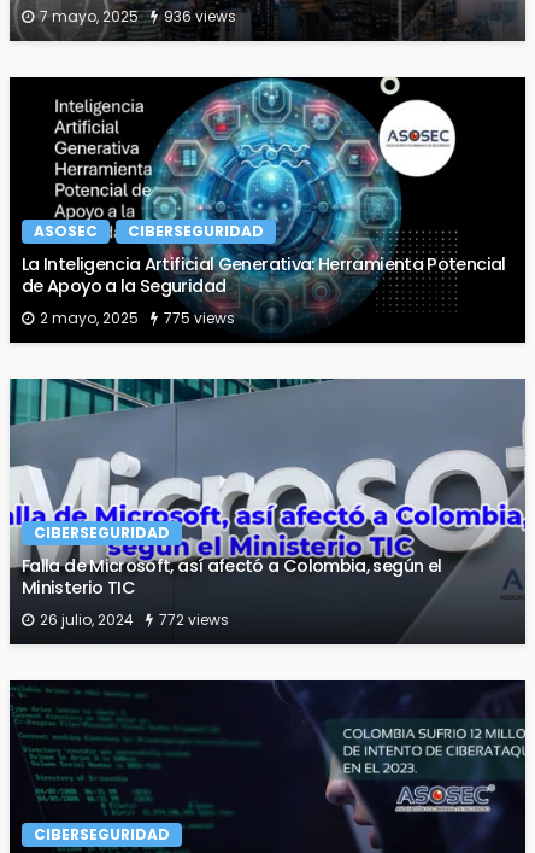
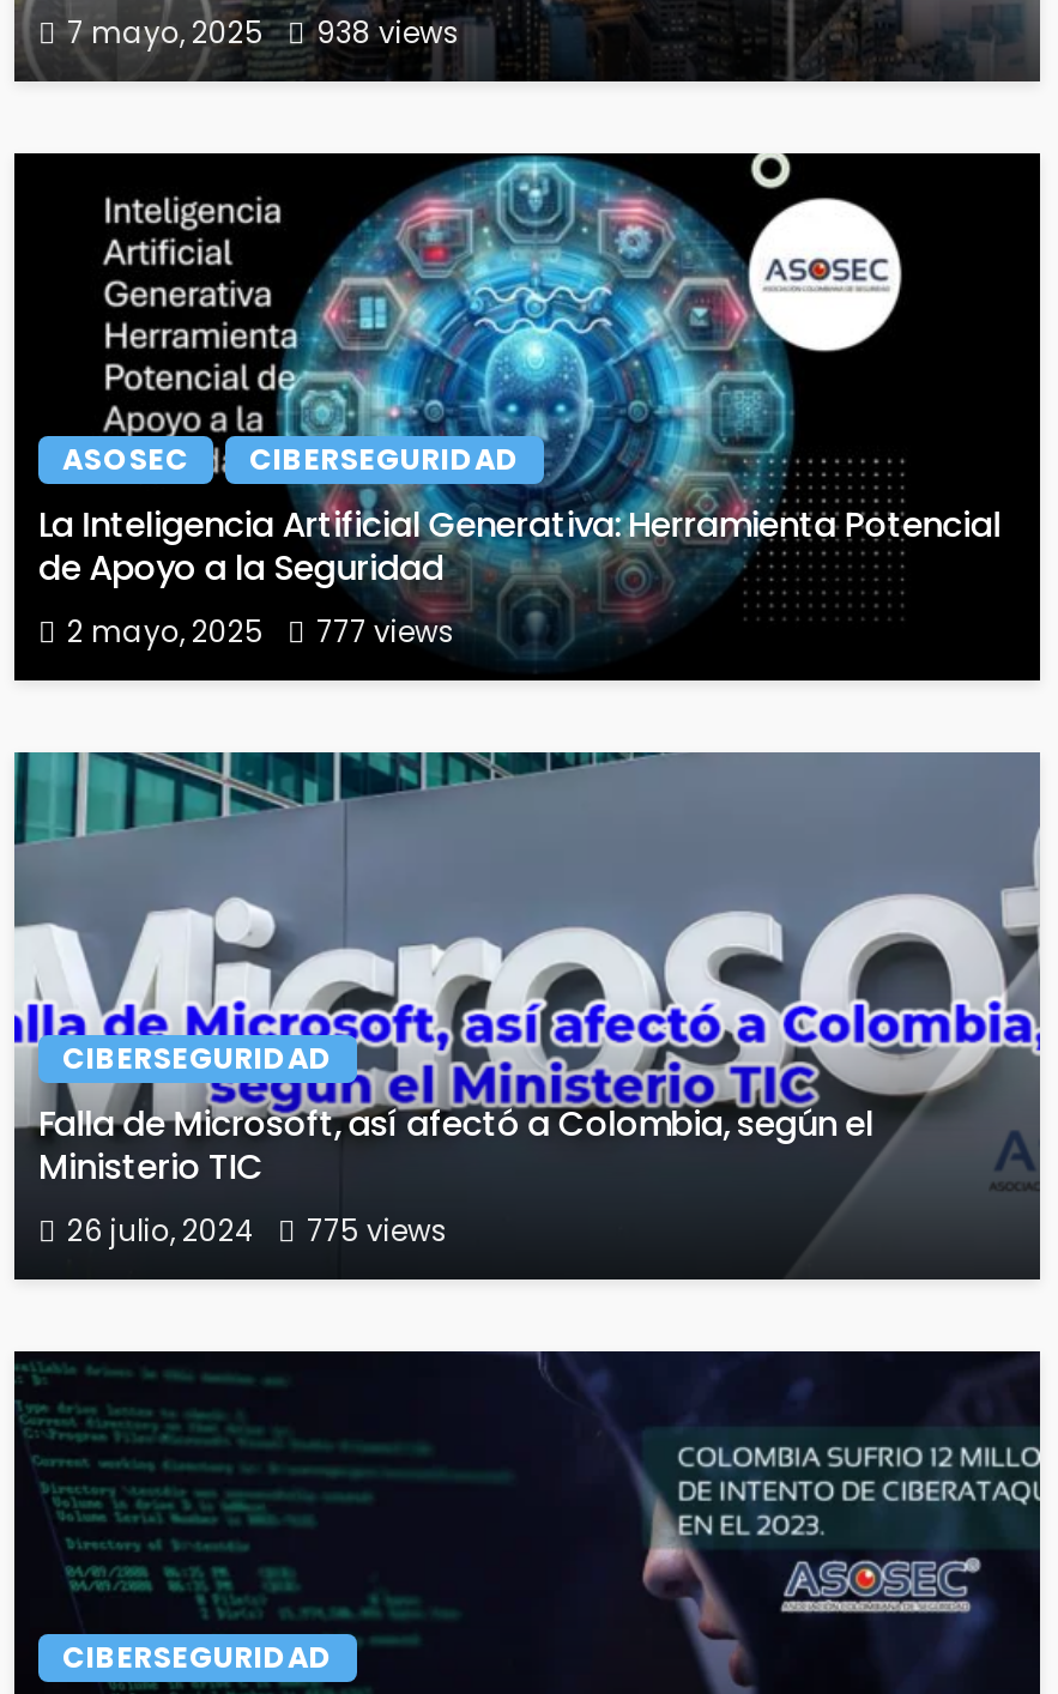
[40,6,236,27] 7 mayo, 2025 936 views -> [67,12,460,53] 7 mayo, 2025 938 views
[40,308,235,328] 2 mayo, 2025 775 views -> [67,611,455,652] 2 mayo, 2025 777 views
[40,609,229,630] 26 julio, 2024 772 views -> [67,1210,448,1251] 26 julio, 2024 775 views

